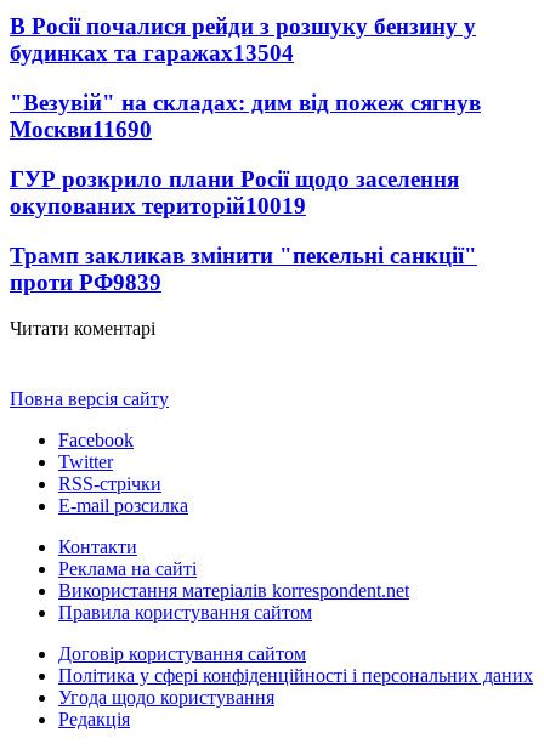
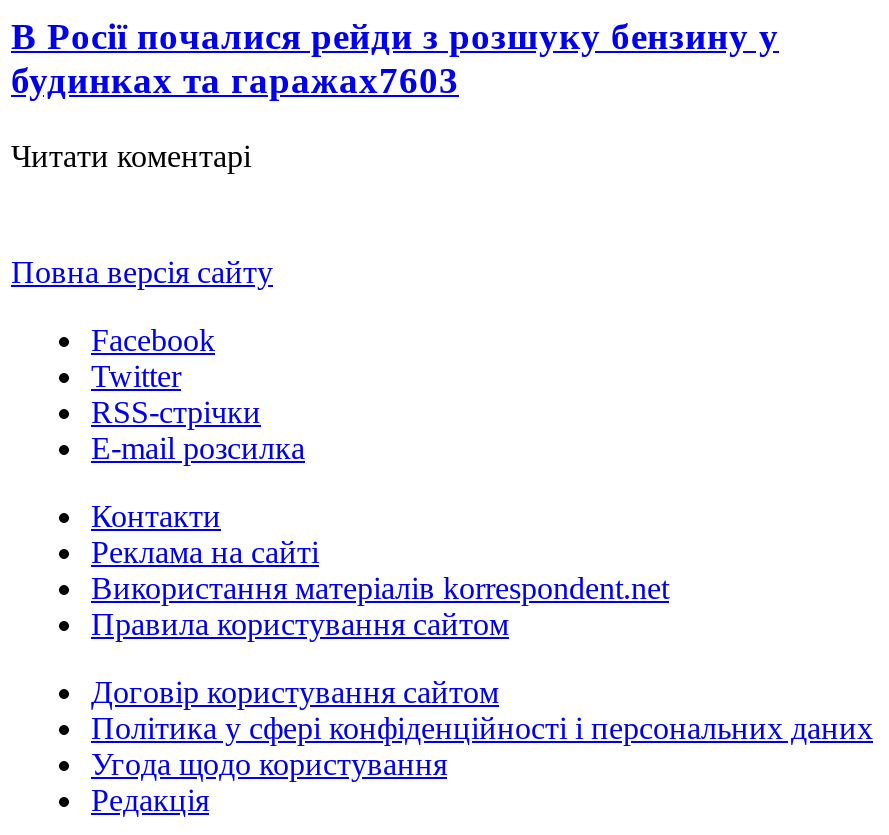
[10,41,481,294] будинках та гаражах13504 | "Везувій" на складах: дим від пожеж сягнув | Москви11690 | ГУР розкрило плани Росії щодо заселення | окупованих територій10019 | Трамп закликав змінити "пекельні санкції" | проти РФ9839 -> [11,58,459,100] будинках та гаражах7603

